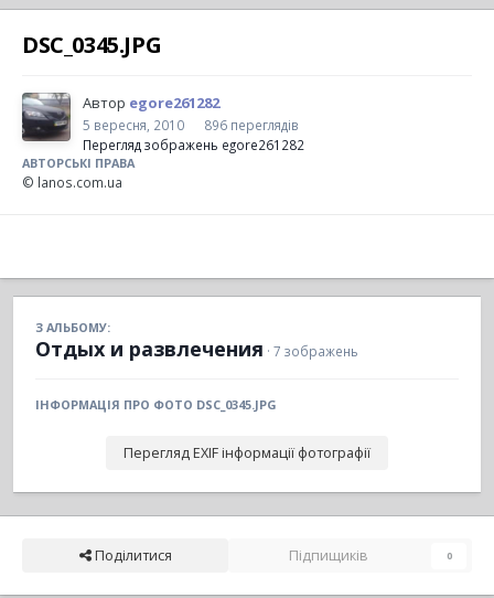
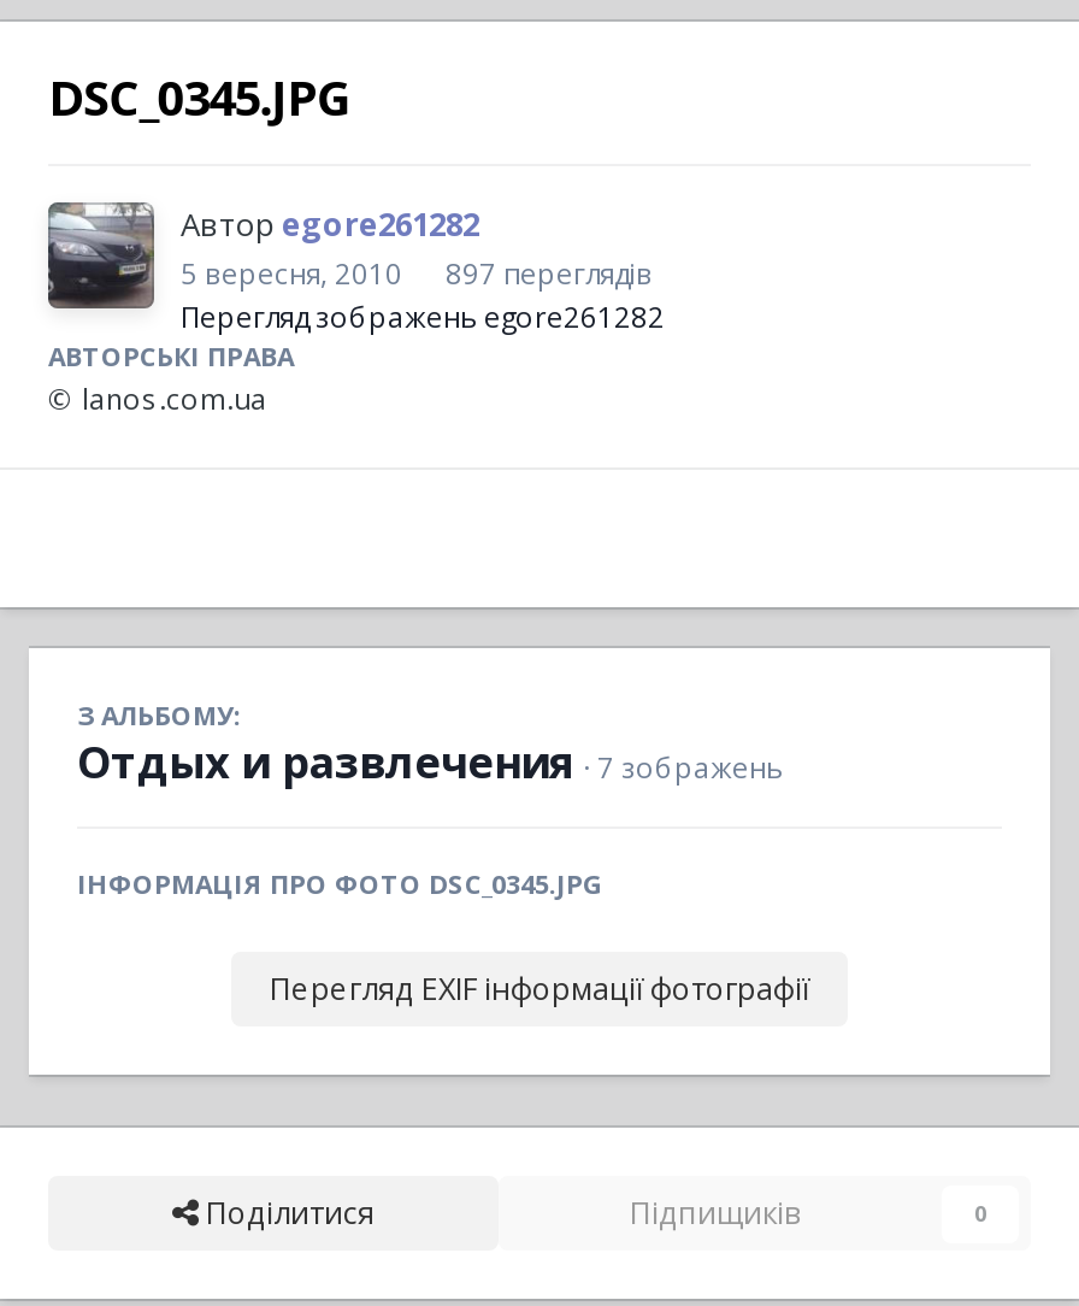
[83,116,299,133] 5 вересня, 2010 896 переглядів -> [181,252,653,291] 5 вересня, 2010 897 переглядів

